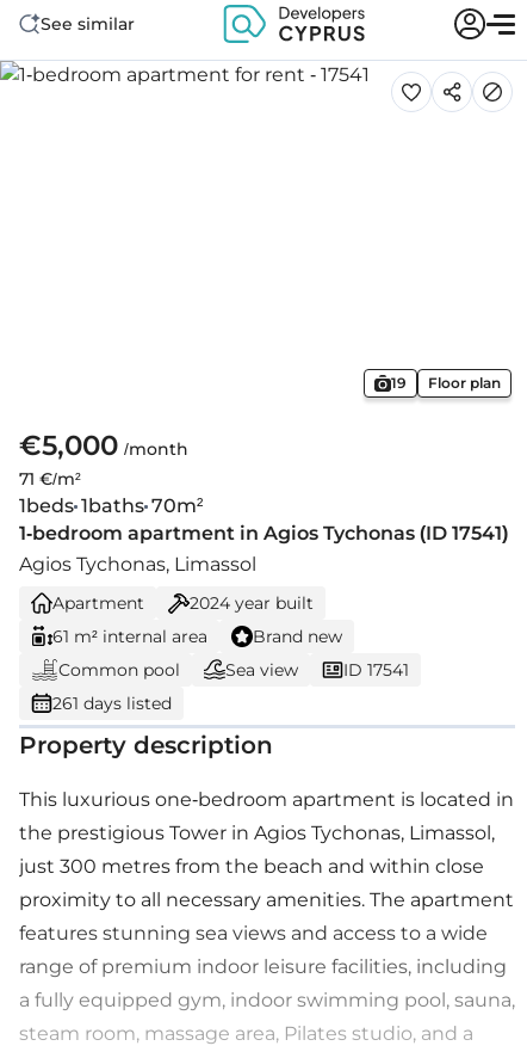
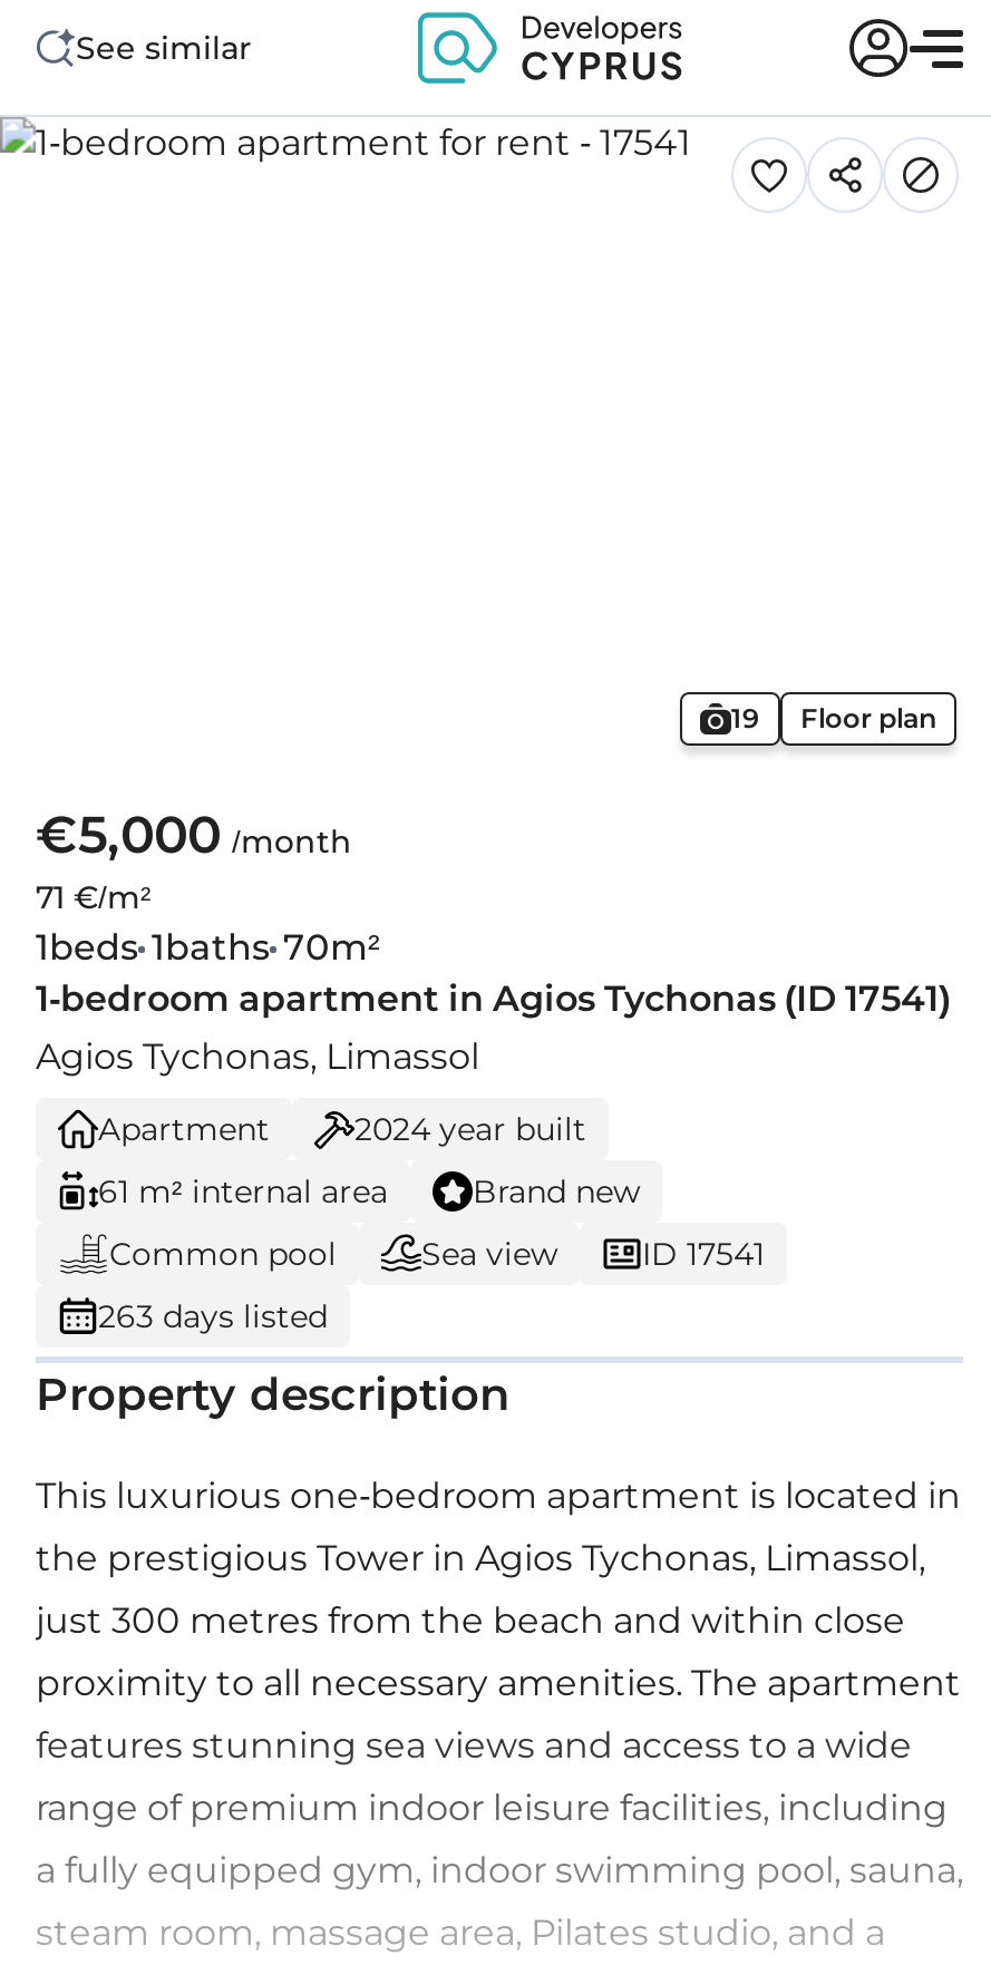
[52,693,172,714] 261 days listed -> [98,1297,328,1337] 263 days listed

